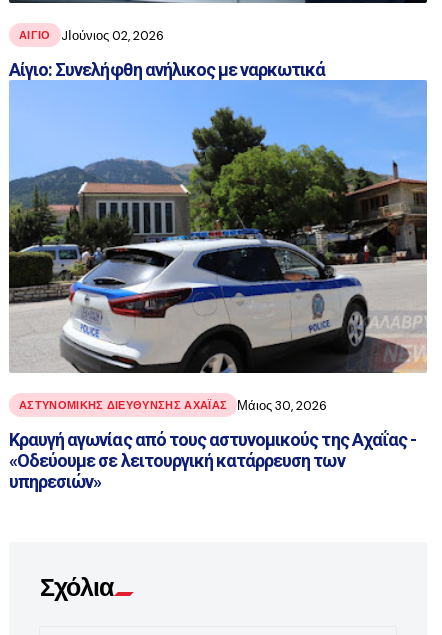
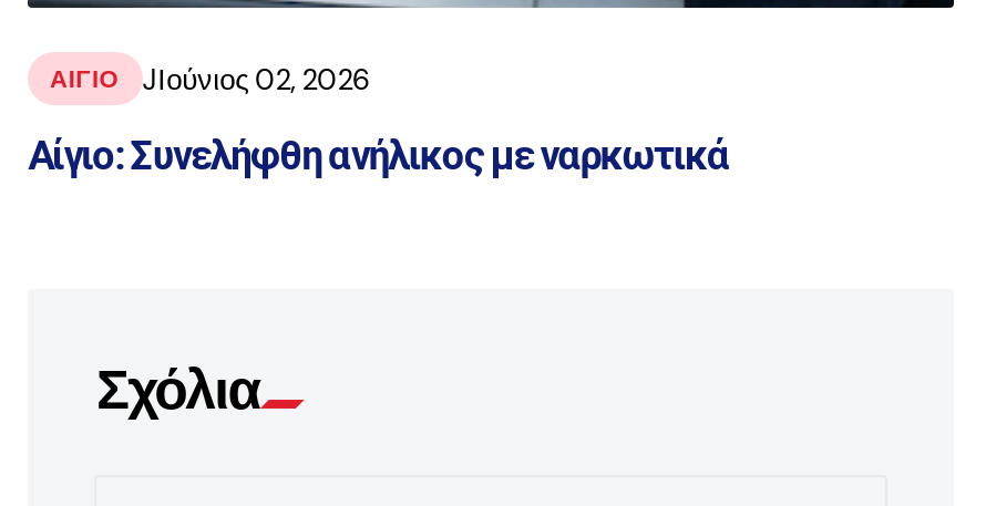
[9,79,428,492] [image] | ΑΣΤΥΝΟΜΙΚΉΣ ΔΙΕΎΘΥΝΣΗΣ ΑΧΑΪ́ΑΣ | Μάιος 30, 2026 | Κραυγή αγωνίας από τους αστυνομικούς της Αχαΐας - | «Οδεύουμε σε λειτουργική κατάρρευση των | υπηρεσιών» -> none

